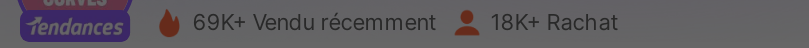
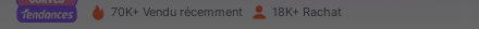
[192,9,436,37] 69K+ Vendu récemment -> [111,5,242,20] 70K+ Vendu récemment

